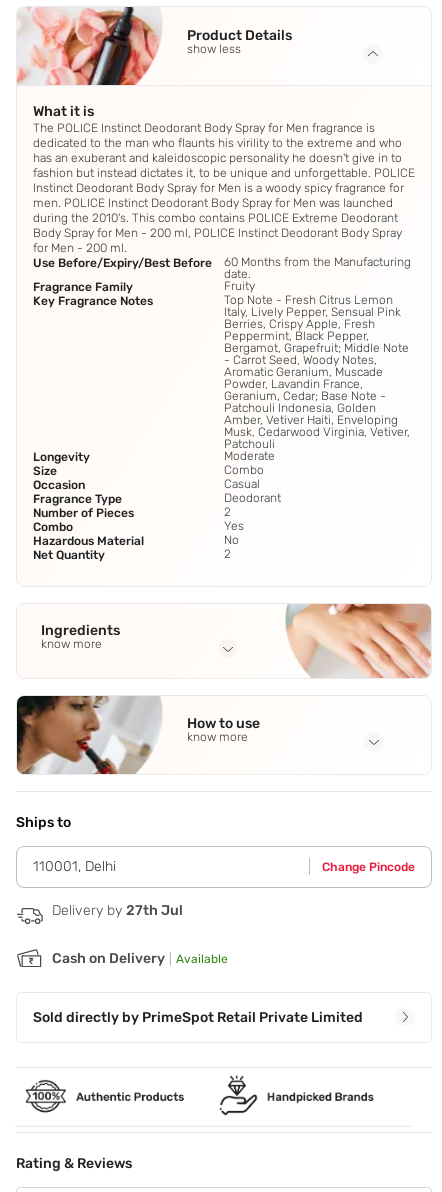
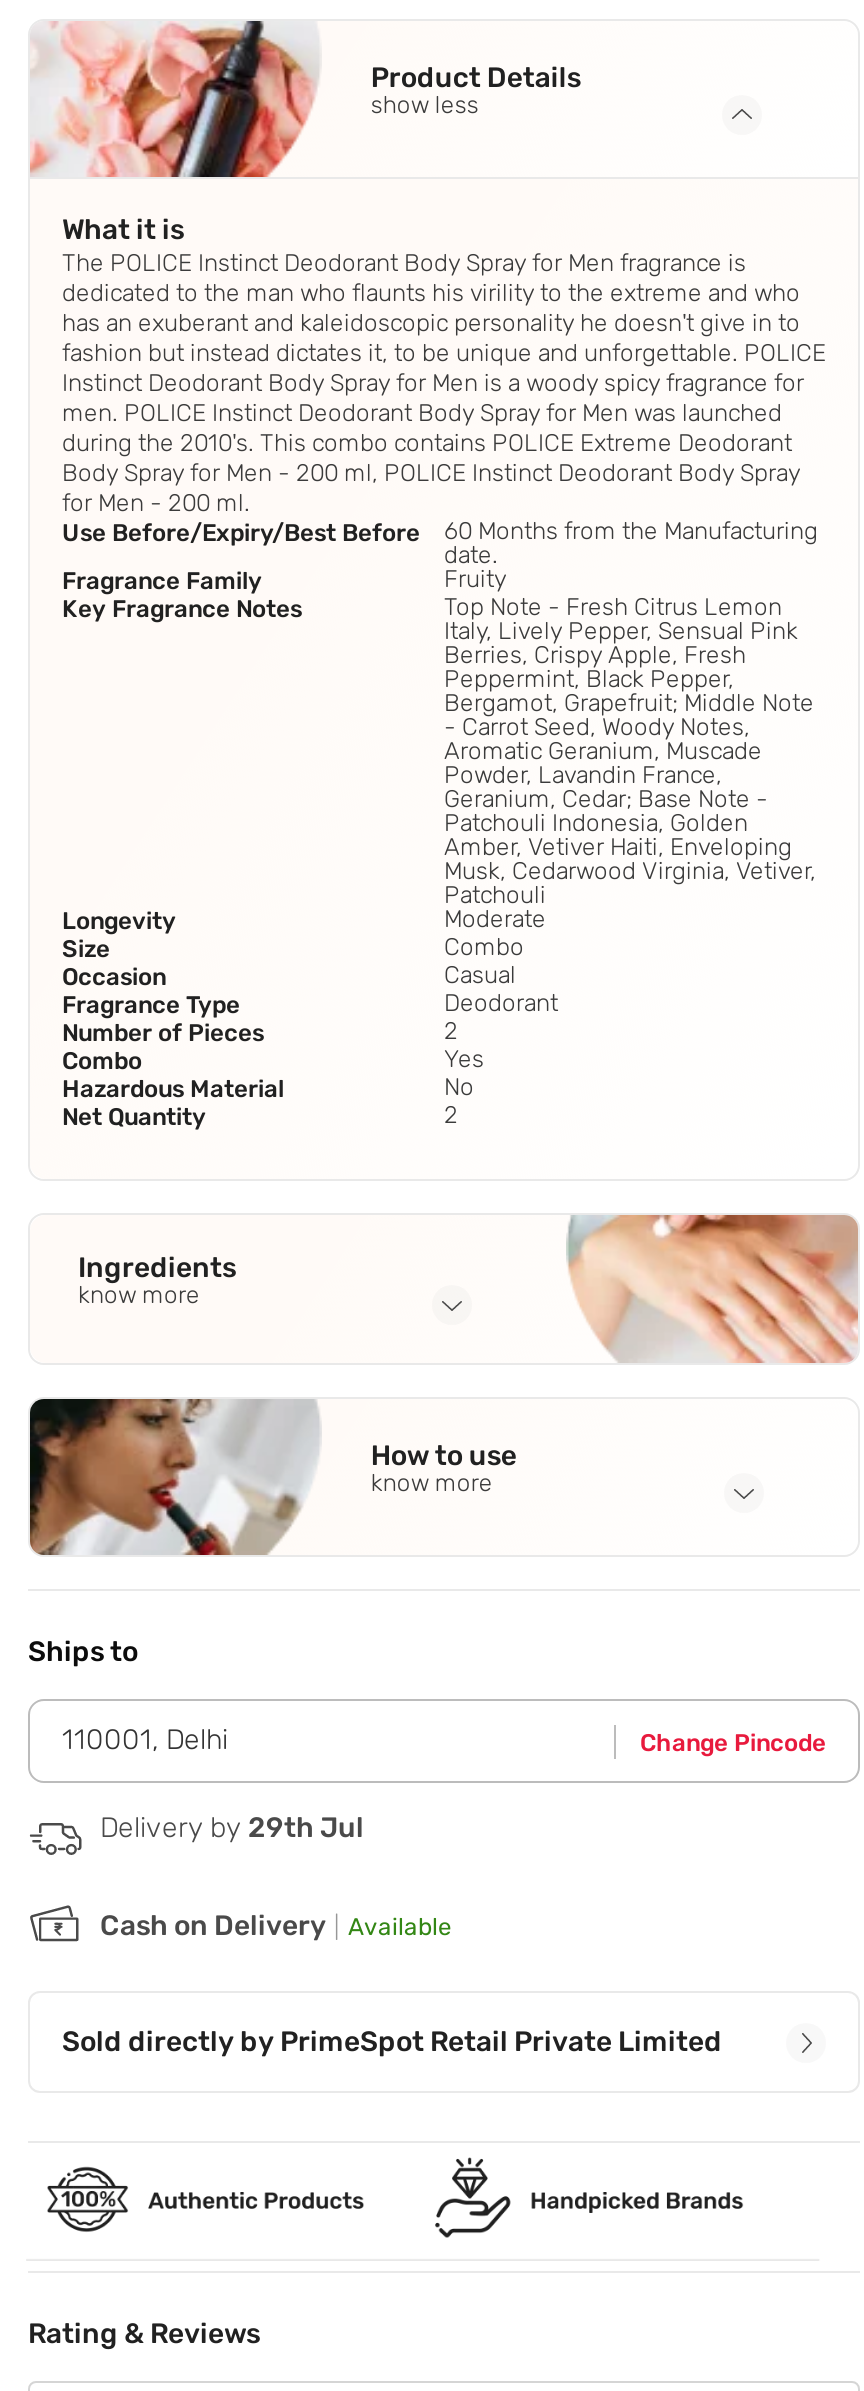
[52,902,183,919] Delivery by 27th Jul -> [100,1811,364,1845] Delivery by 29th Jul

